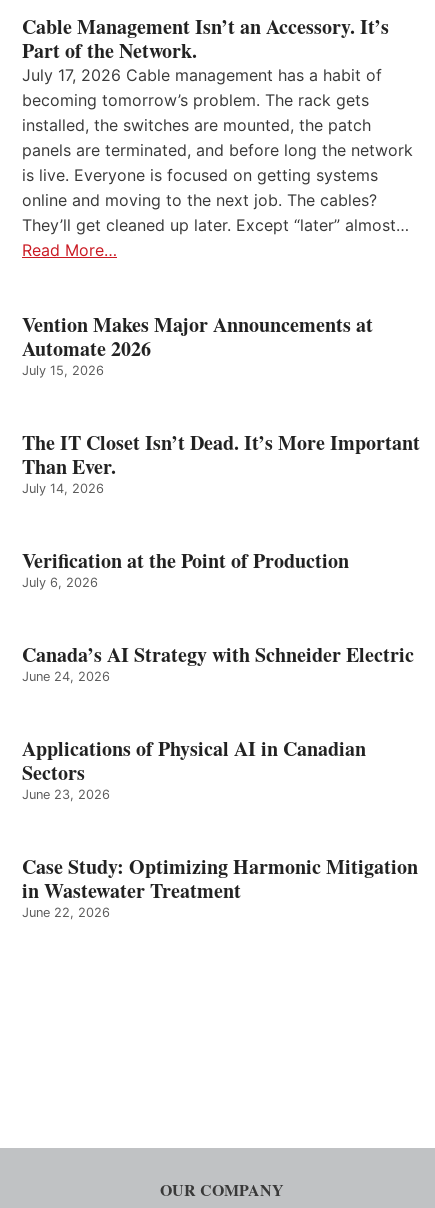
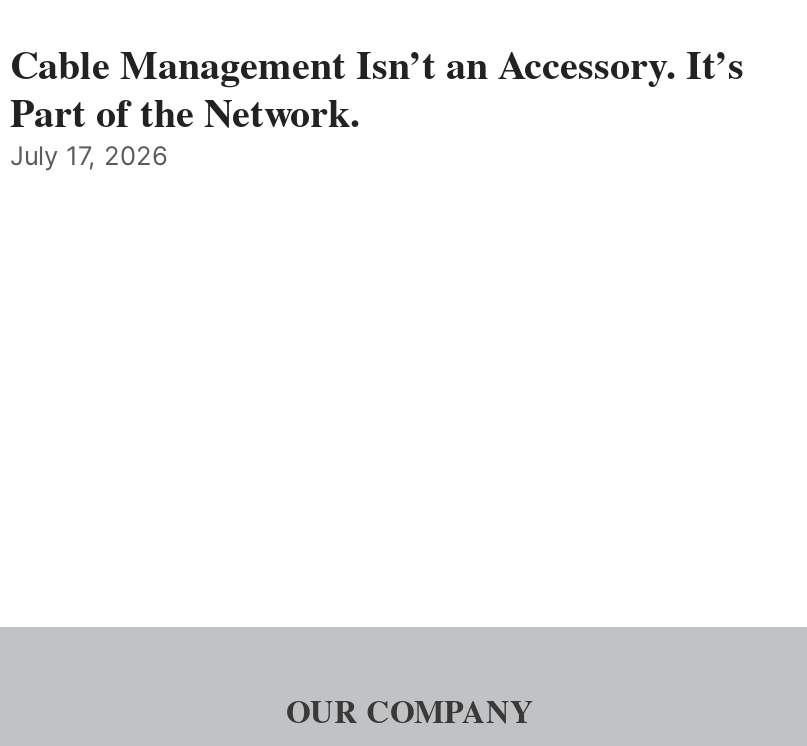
[22,65,420,920] July 17, 2026 Cable management has a habit of | becoming tomorrow’s problem. The rack gets | installed, the switches are mounted, the patch | panels are terminated, and before long the network | is live. Everyone is focused on getting systems | online and moving to the next job. The cables? | They’ll get cleaned up later. Except “later” almost… | Read More… | Vention Makes Major Announcements at | Automate 2026 | July 15, 2026 | The IT Closet Isn’t Dead. It’s More Important | Than Ever. | July 14, 2026 | Verification at the Point of Production | July 6, 2026 | Canada’s AI Strategy with Schneider Electric | June 24, 2026 | Applications of Physical AI in Canadian | Sectors | June 23, 2026 | Case Study: Optimizing Harmonic Mitigation | in Wastewater Treatment | June 22, 2026 -> [10,142,168,172] July 17, 2026

